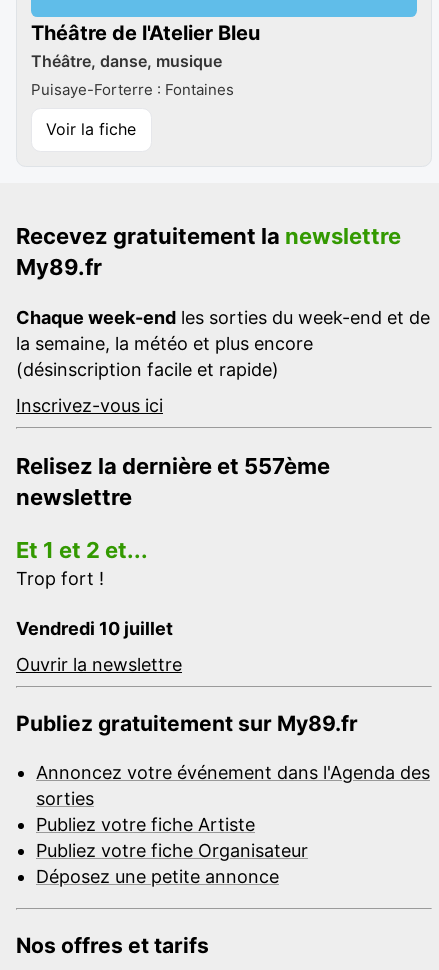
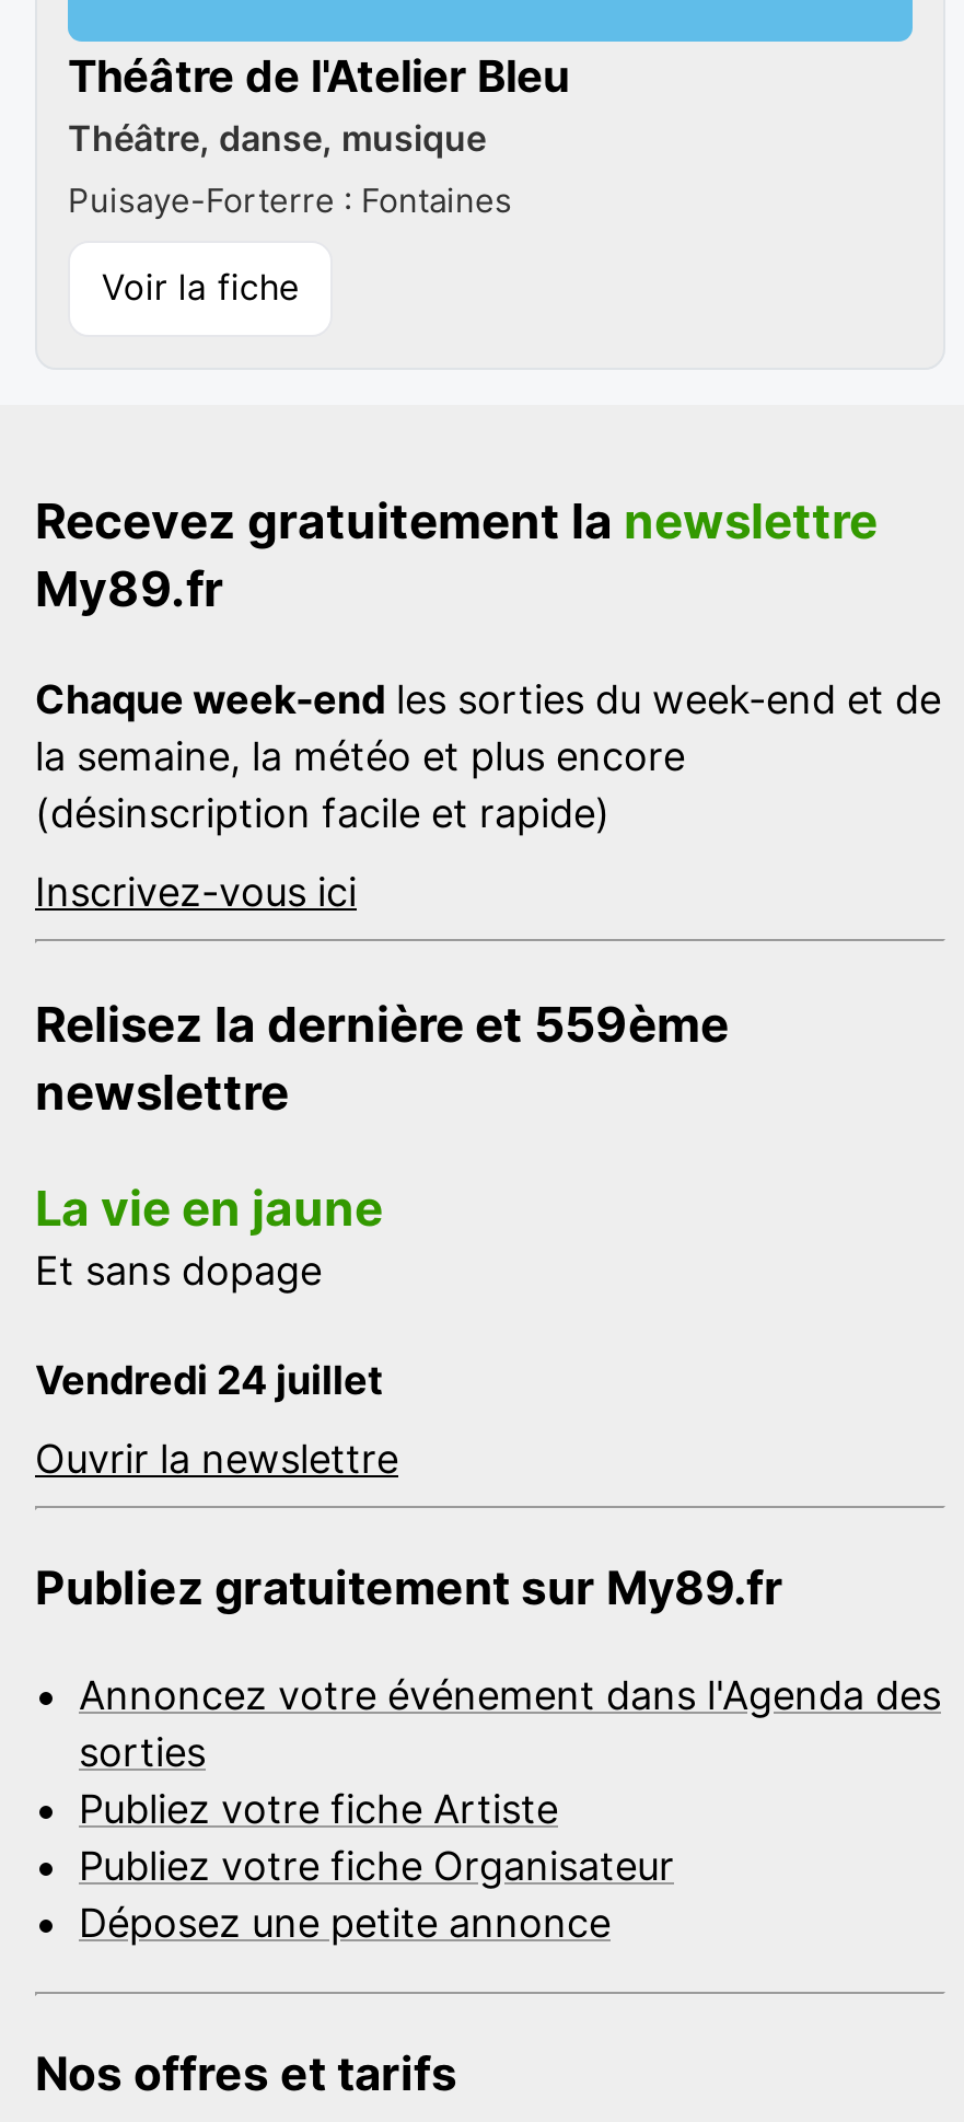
[16,453,330,479] Relisez la dernière et 557ème -> [35,996,729,1053] Relisez la dernière et 559ème
[16,537,148,589] Et 1 et 2 et... | Trop fort ! -> [35,1180,383,1293] La vie en jaune | Et sans dopage
[16,618,173,639] Vendredi 10 juillet -> [35,1357,383,1403] Vendredi 24 juillet

